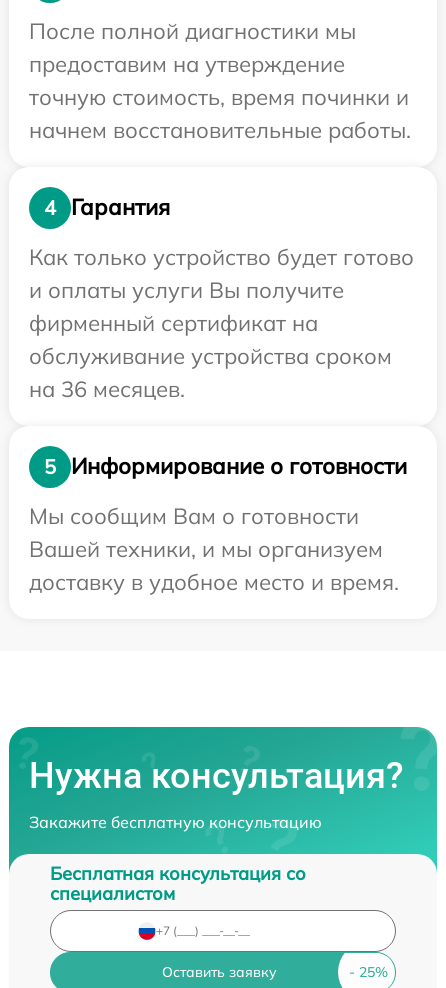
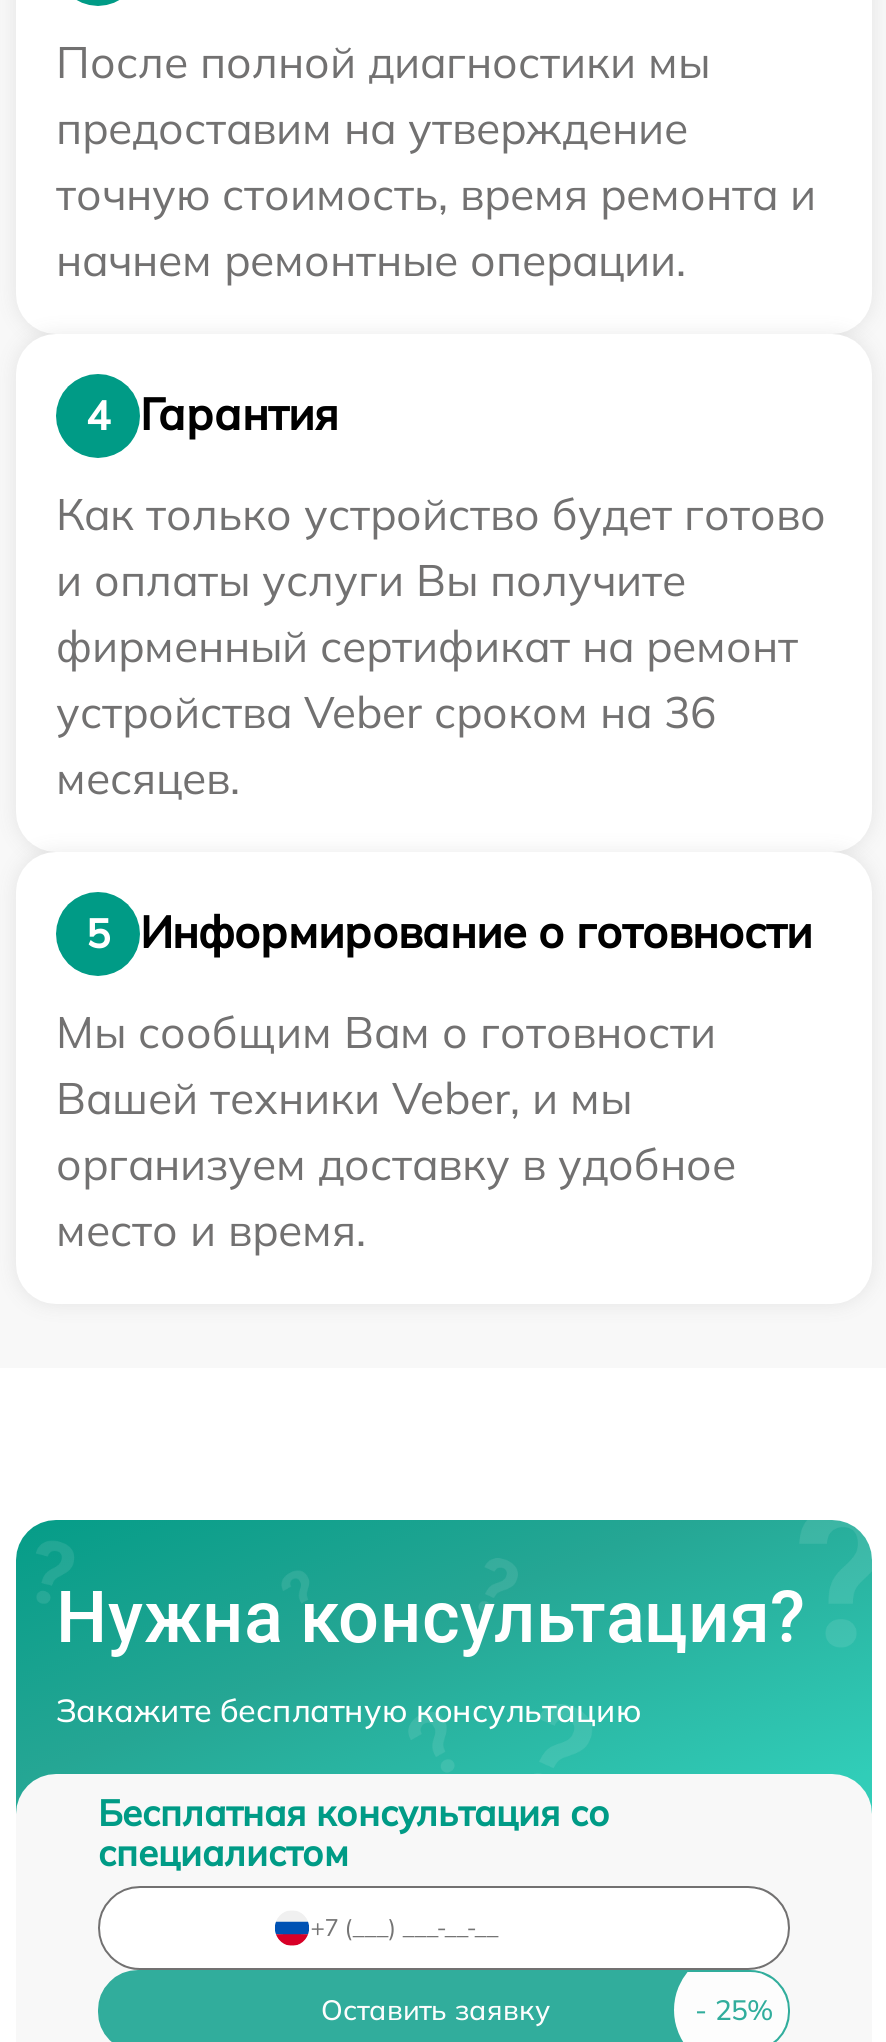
[29,83,409,111] точную стоимость, время починки и -> [56,165,816,221] точную стоимость, время ремонта и
[29,116,411,144] начнем восстановительные работы. -> [56,231,686,287] начнем ремонтные операции.
[29,309,392,403] фирменный сертификат на | обслуживание устройства сроком | на 36 месяцев. -> [56,617,798,805] фирменный сертификат на ремонт | устройства Veber сроком на 36 | месяцев.
[29,535,399,596] Вашей техники, и мы организуем | доставку в удобное место и время. -> [56,1069,736,1257] Вашей техники Veber, и мы | организуем доставку в удобное | место и время.

